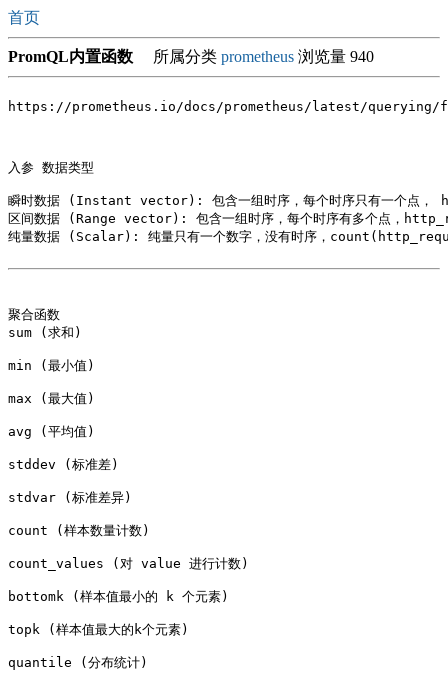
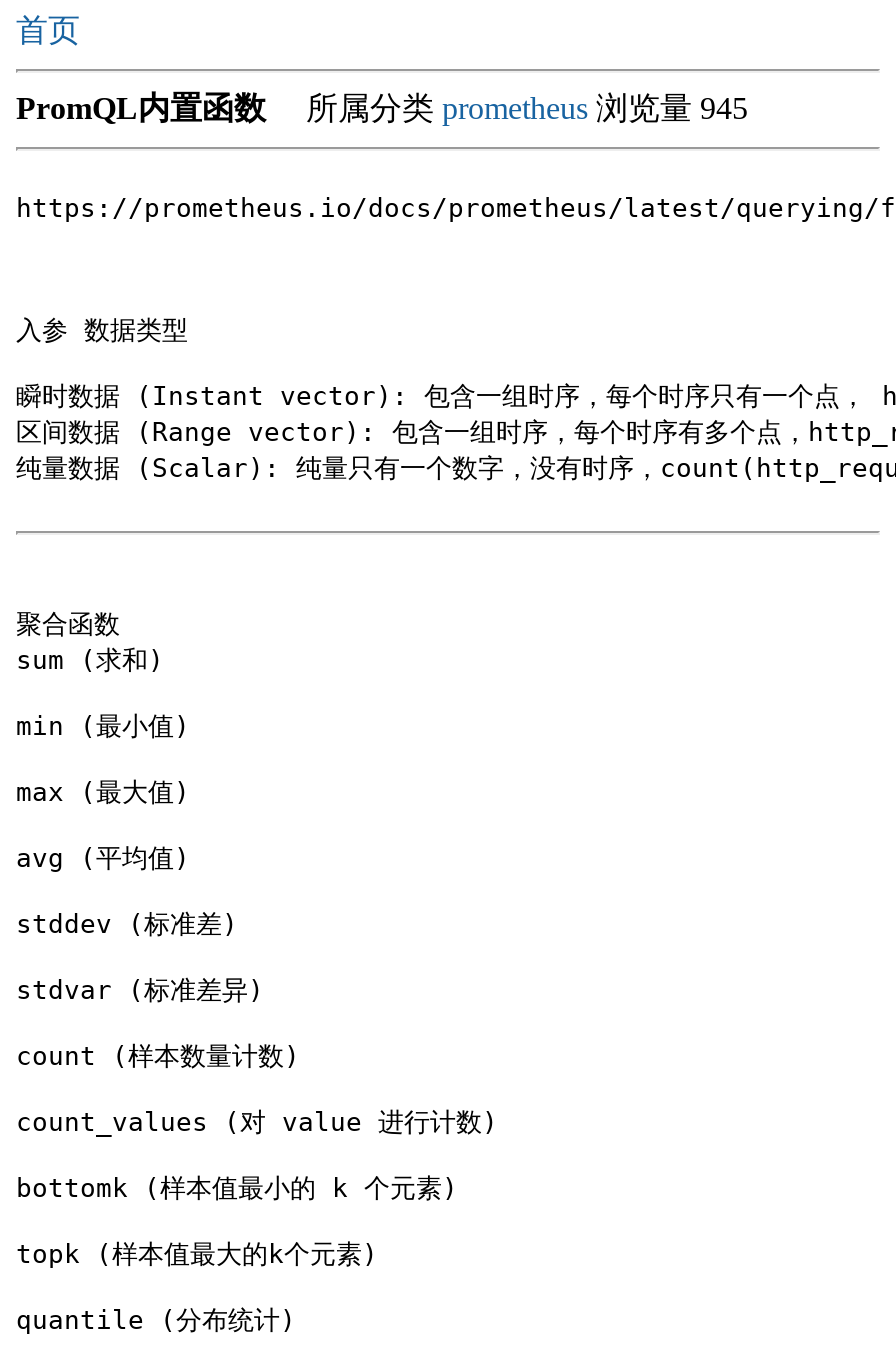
[8,48,374,65] PromQL内置函数所属分类prometheus浏览量 940 -> [16,91,748,125] PromQL内置函数所属分类prometheus浏览量 945

